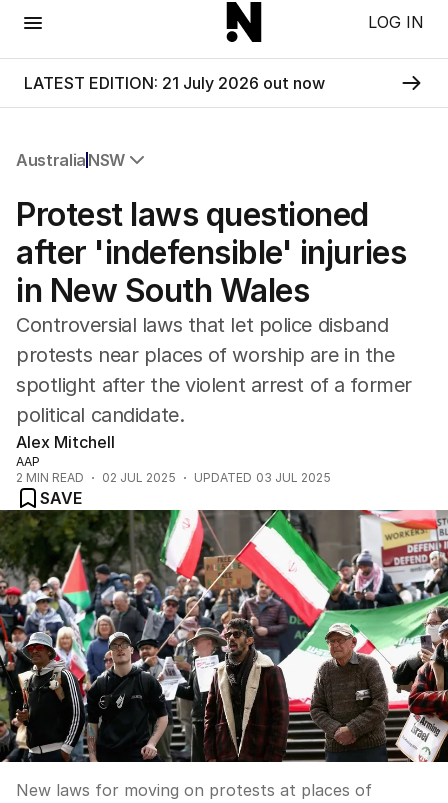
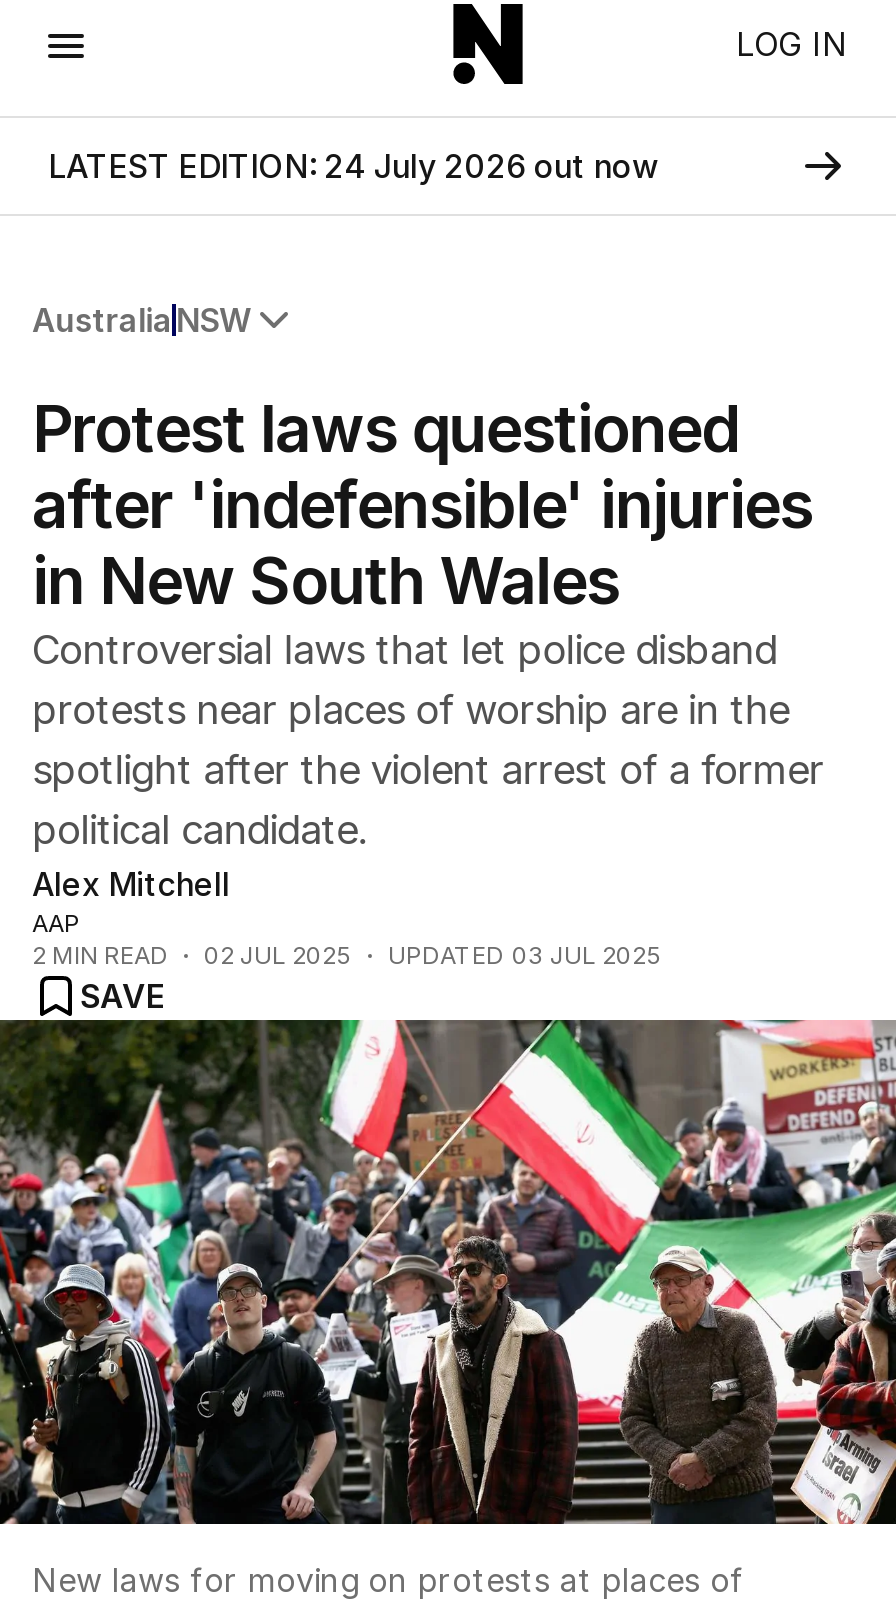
[24,73,325,93] LATEST EDITION: 21 July 2026 out now -> [48,146,658,186] LATEST EDITION: 24 July 2026 out now

